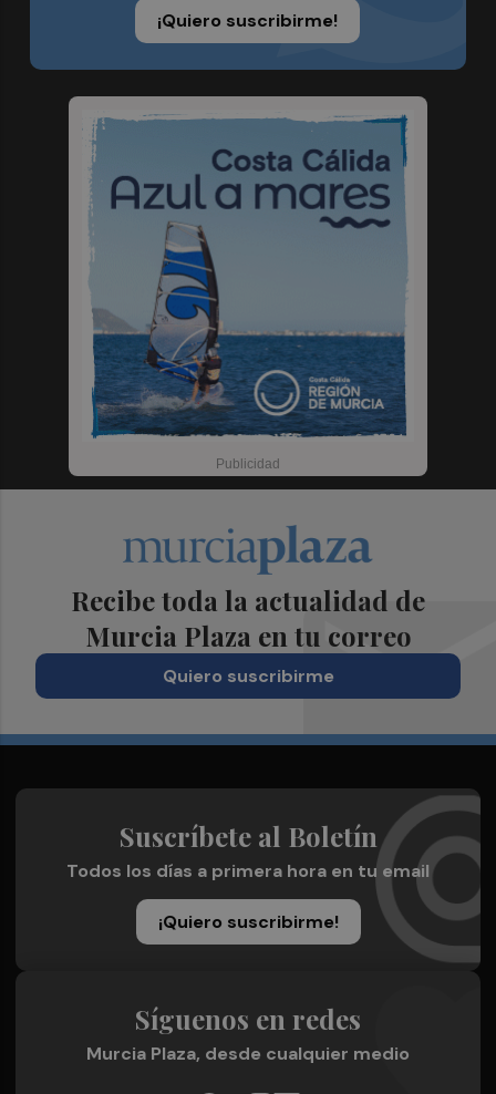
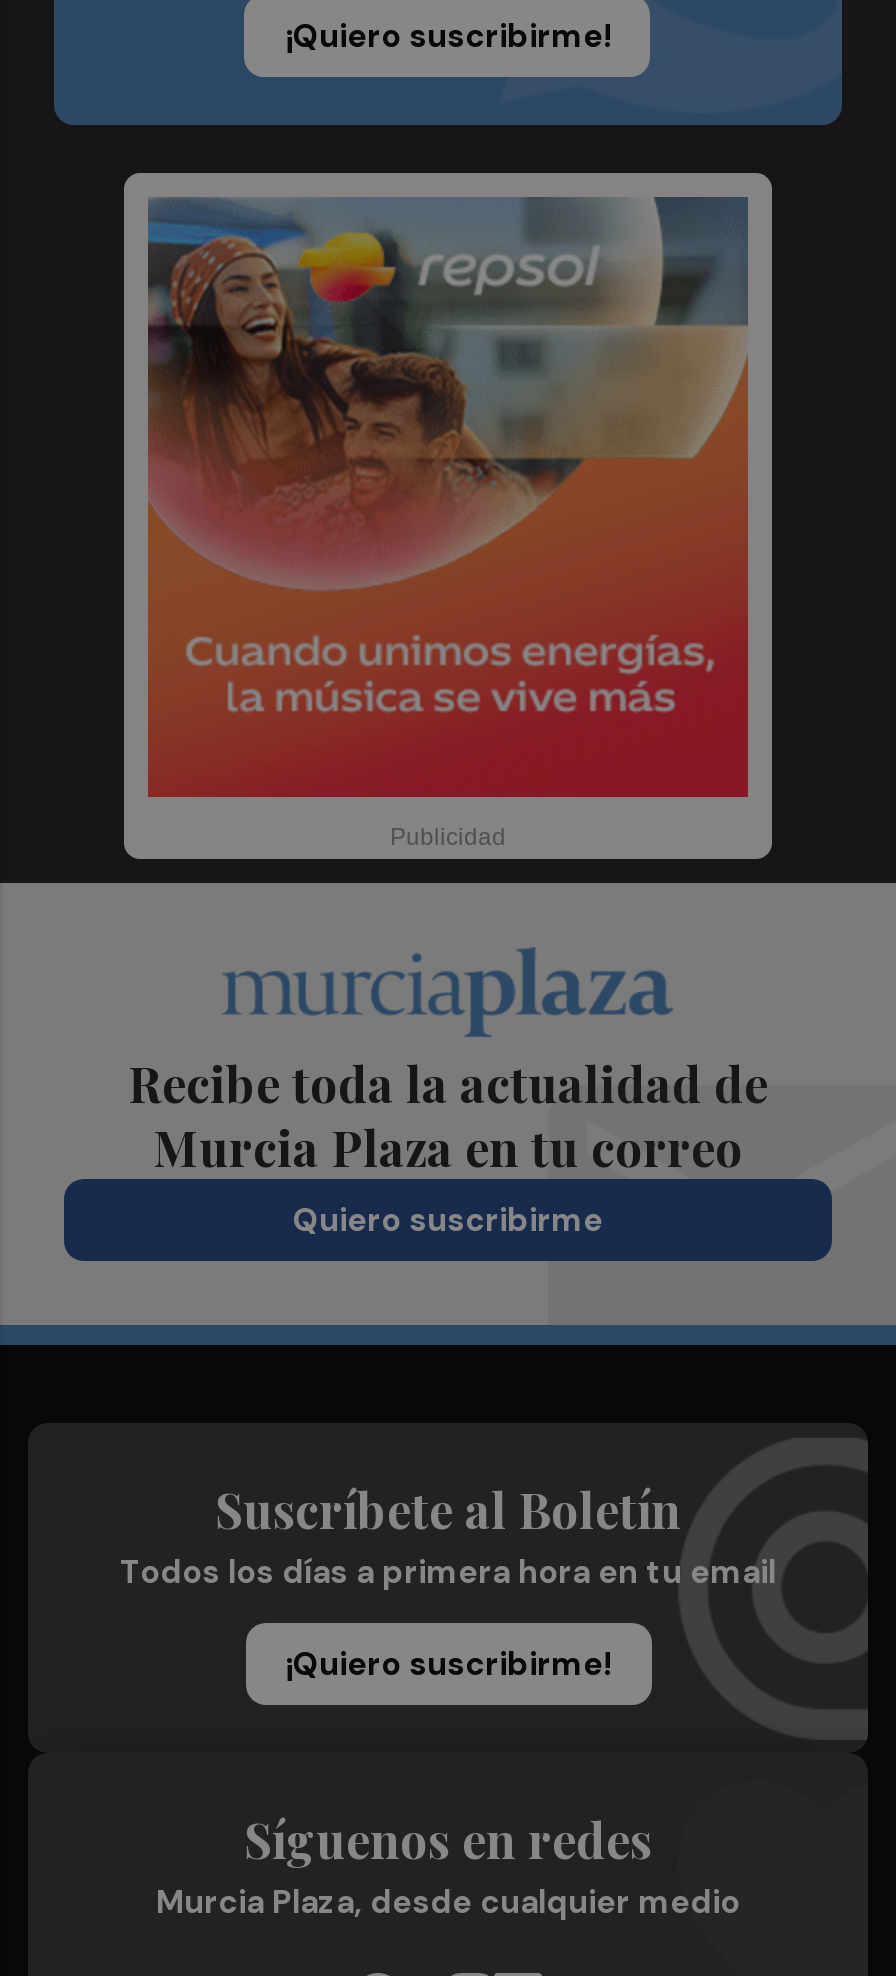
[82,109,414,442] [image] -> [146,196,750,800] [image]

